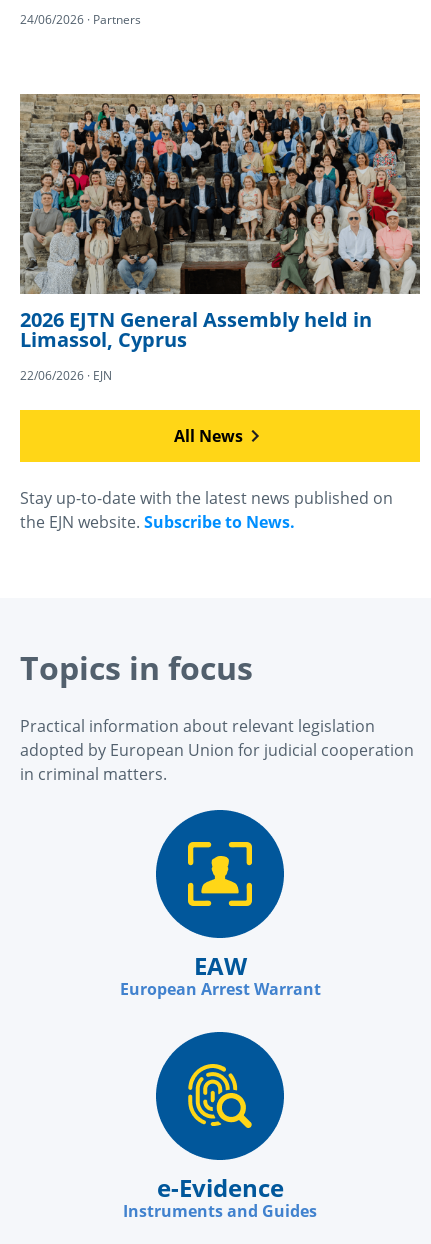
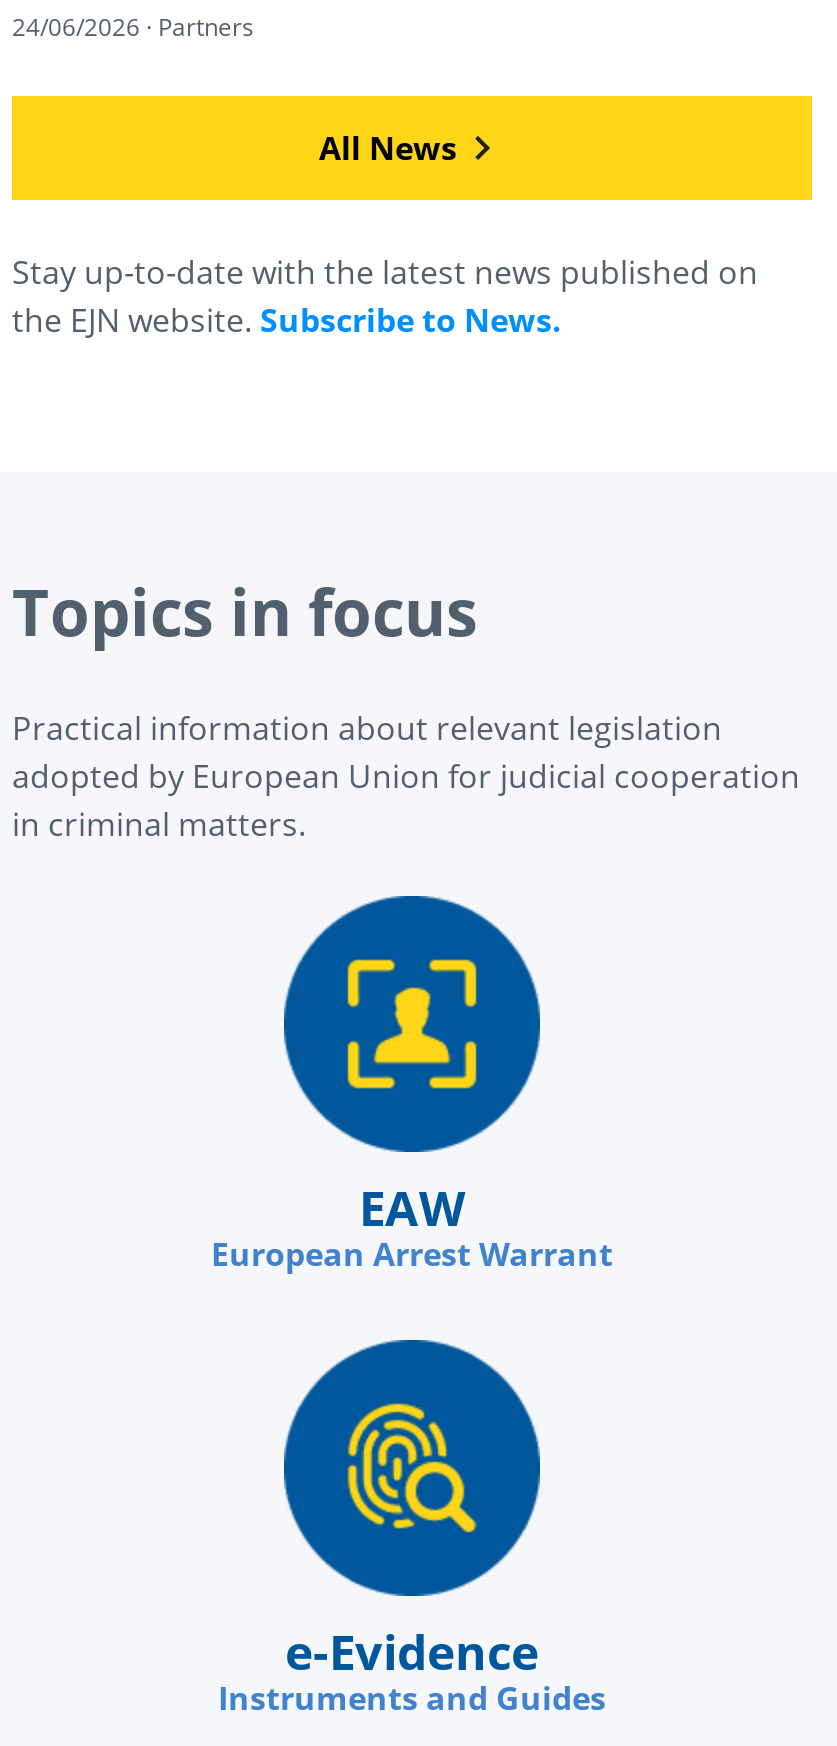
[19,93,421,384] [image] | 2026 EJTN General Assembly held in | Limassol, Cyprus | 22/06/2026 · EJN -> none

